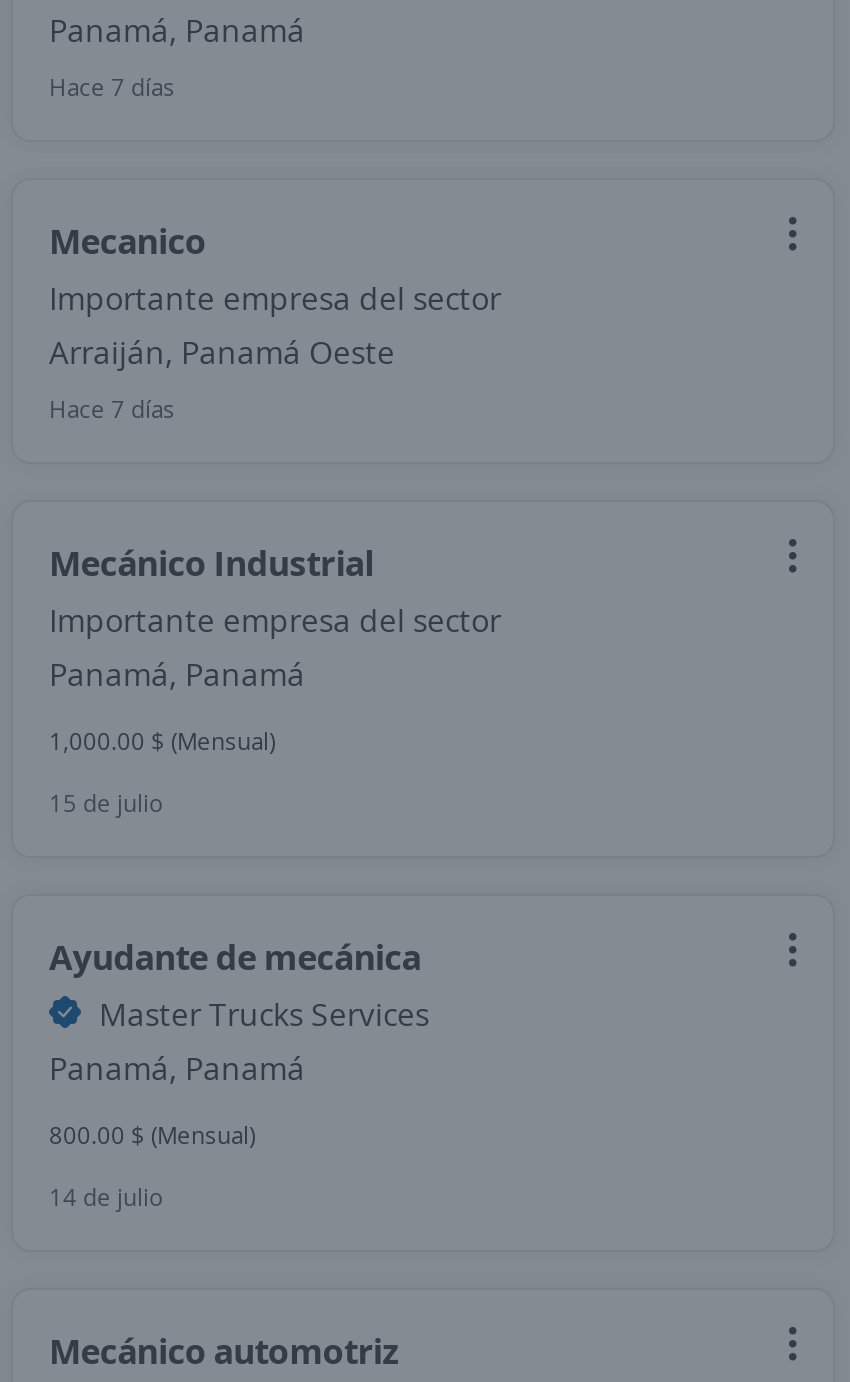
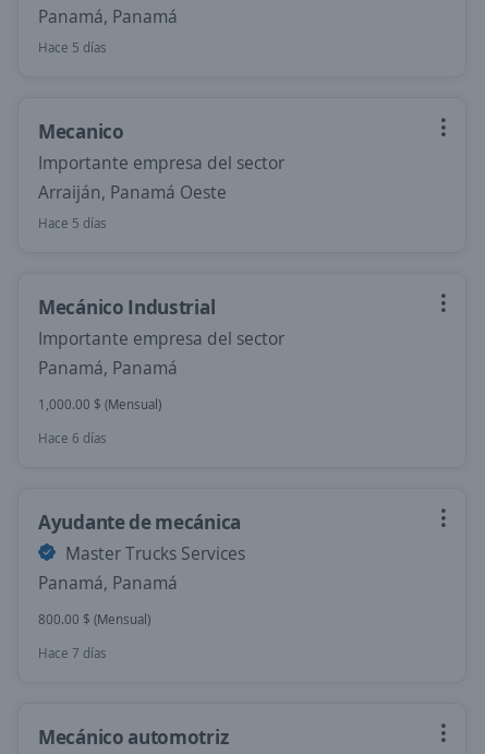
[49,70,175,104] Hace 7 días -> [38,38,107,57] Hace 5 días
[49,392,175,426] Hace 7 días -> [38,214,107,232] Hace 5 días
[49,786,163,820] 15 de julio -> [38,429,107,447] Hace 6 días
[49,1180,163,1214] 14 de julio -> [38,644,107,662] Hace 7 días

